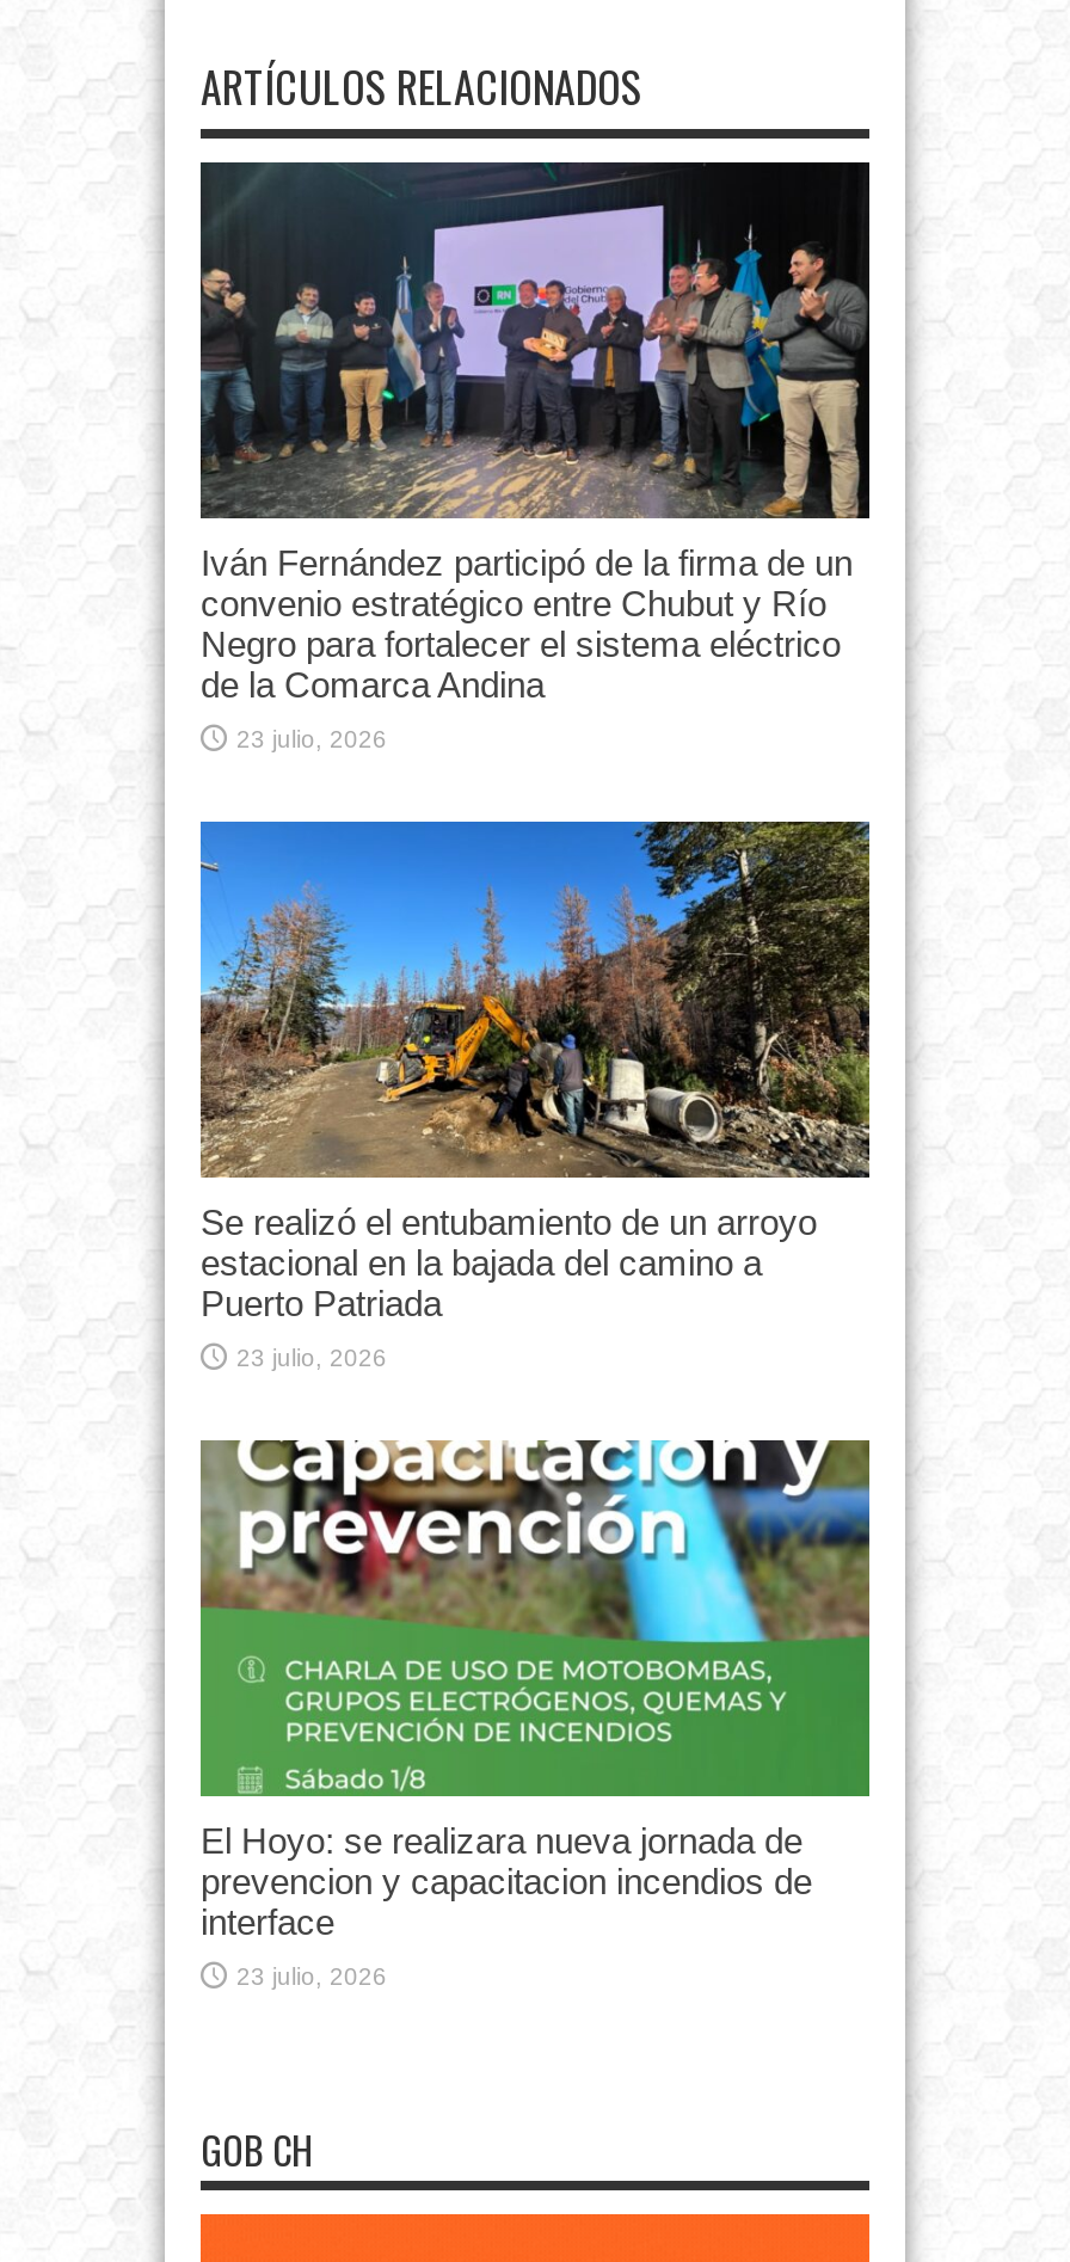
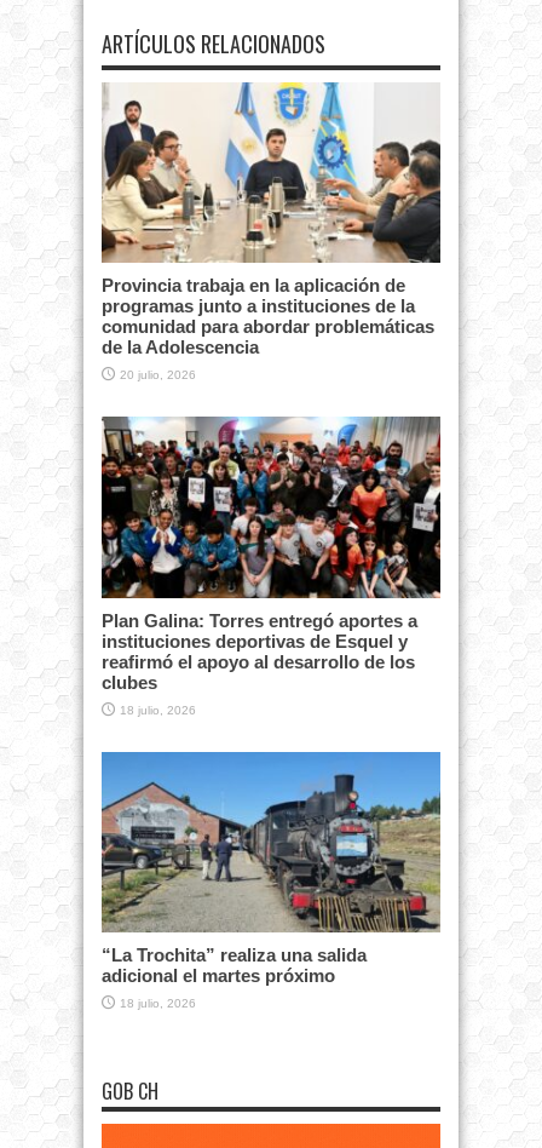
[198,160,872,705] [image] | Iván Fernández participó de la firma de un | convenio estratégico entre Chubut y Río | Negro para fortalecer el sistema eléctrico | de la Comarca Andina -> [100,81,442,358] [image] | Provincia trabaja en la aplicación de | programas junto a instituciones de la | comunidad para abordar problemáticas | de la Adolescencia
[236,726,387,753] 23 julio, 2026 -> [120,369,196,382] 20 julio, 2026
[198,819,872,1324] [image] | Se realizó el entubamiento de un arroyo | estacional en la bajada del camino a | Puerto Patriada -> [100,415,442,692] [image] | Plan Galina: Torres entregó aportes a | instituciones deportivas de Esquel y | reafirmó el apoyo al desarrollo de los | clubes
[236,1345,387,1371] 23 julio, 2026 -> [120,703,196,717] 18 julio, 2026
[198,1438,872,1942] [image] | El Hoyo: se realizara nueva jornada de | prevencion y capacitacion incendios de | interface -> [100,731,442,986] [image] | “La Trochita” realiza una salida | adicional el martes próximo
[236,1964,387,1990] 23 julio, 2026 -> [120,997,196,1010] 18 julio, 2026

